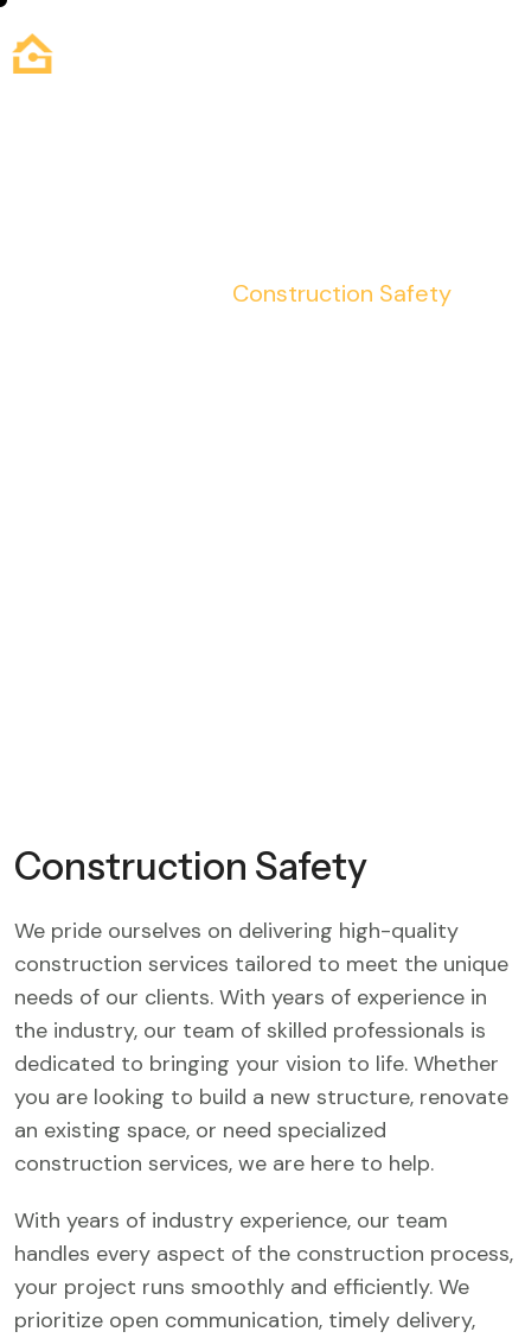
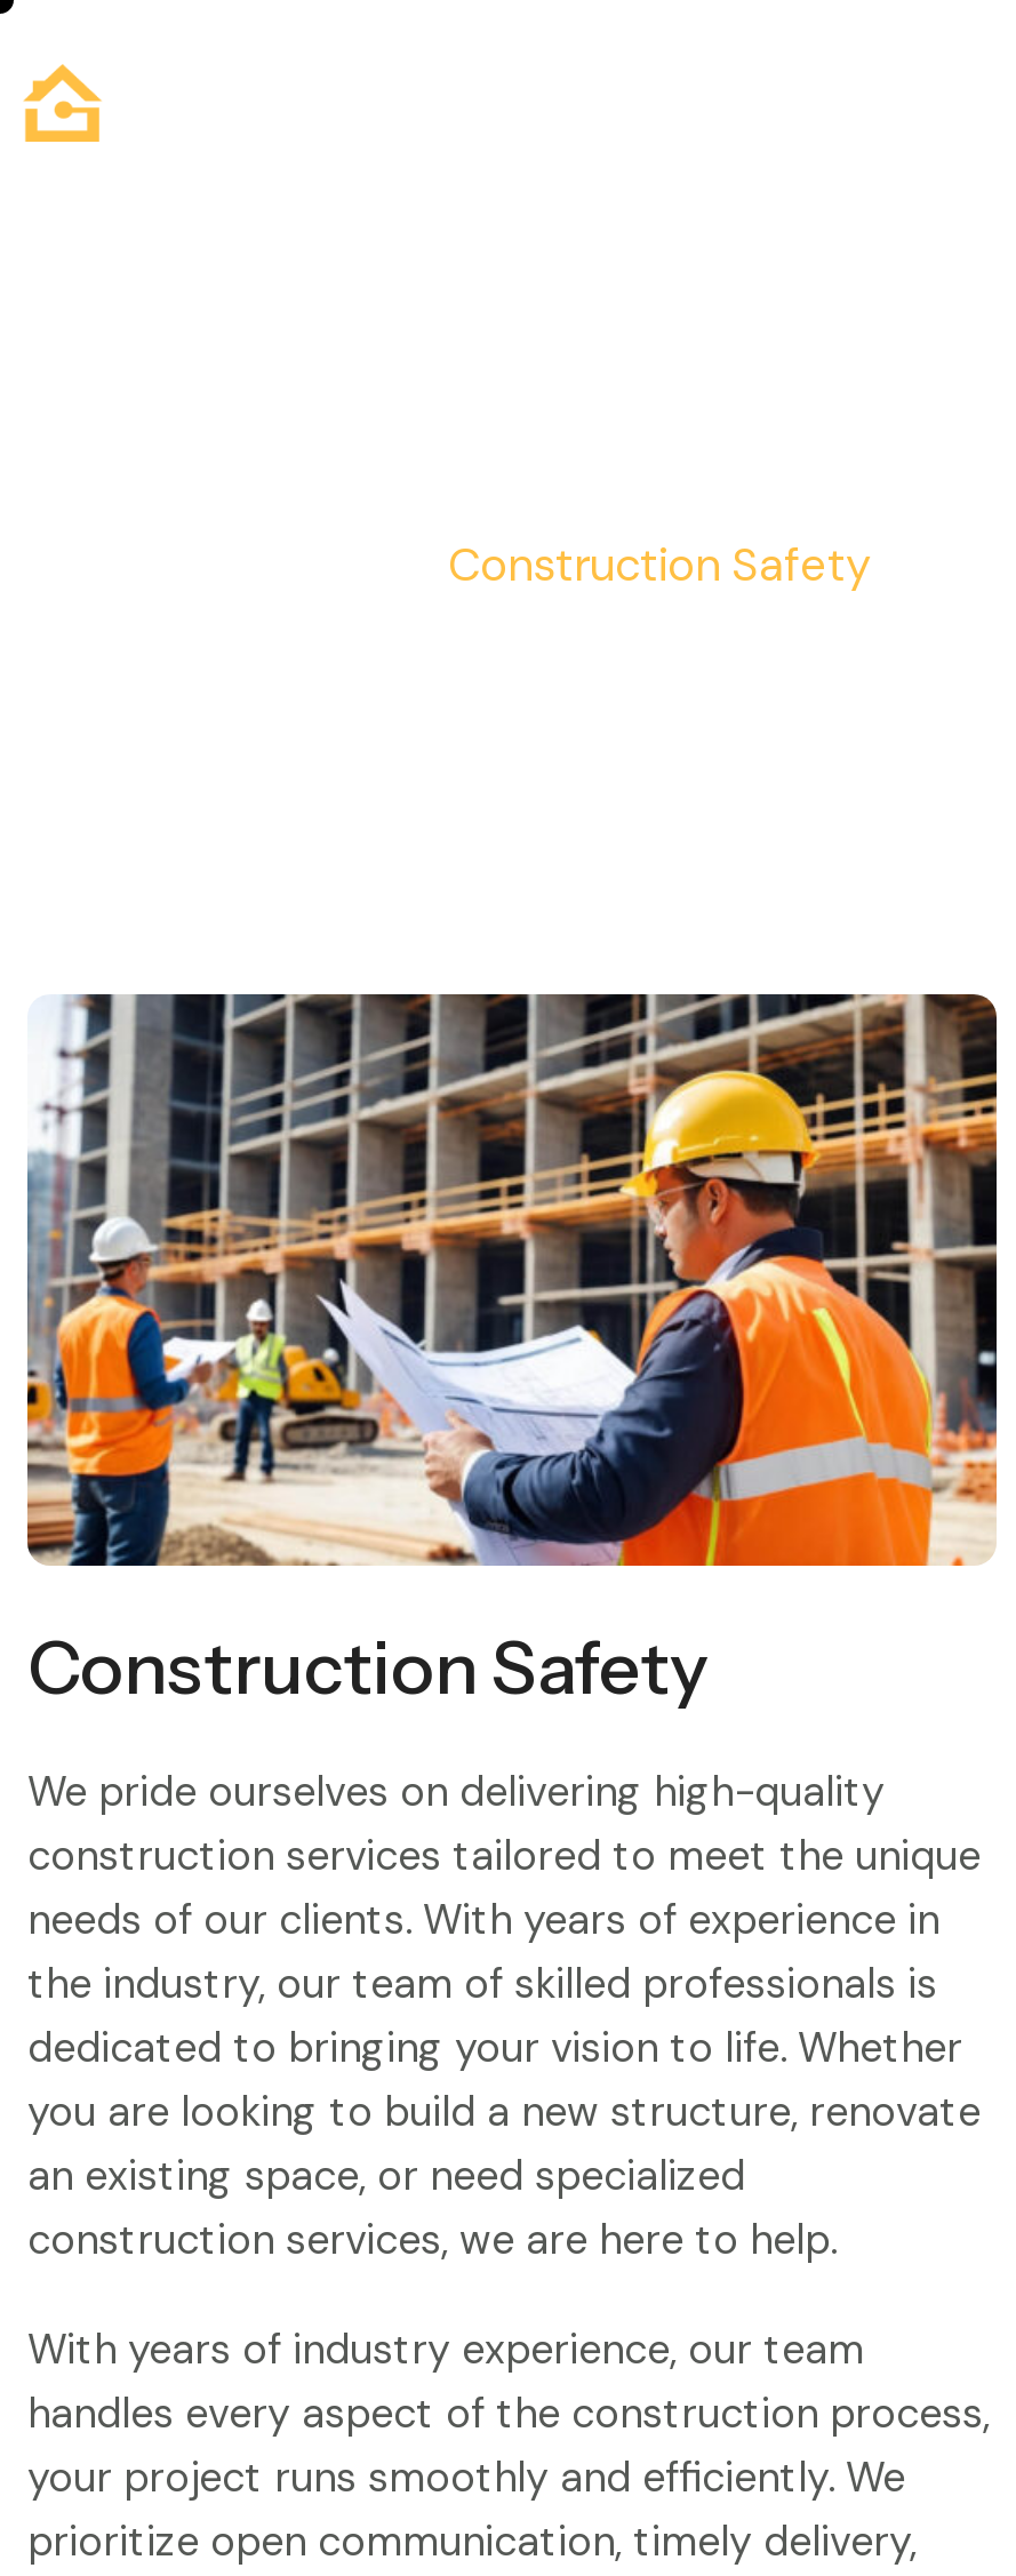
none -> [25,992,999,1568] [image]

